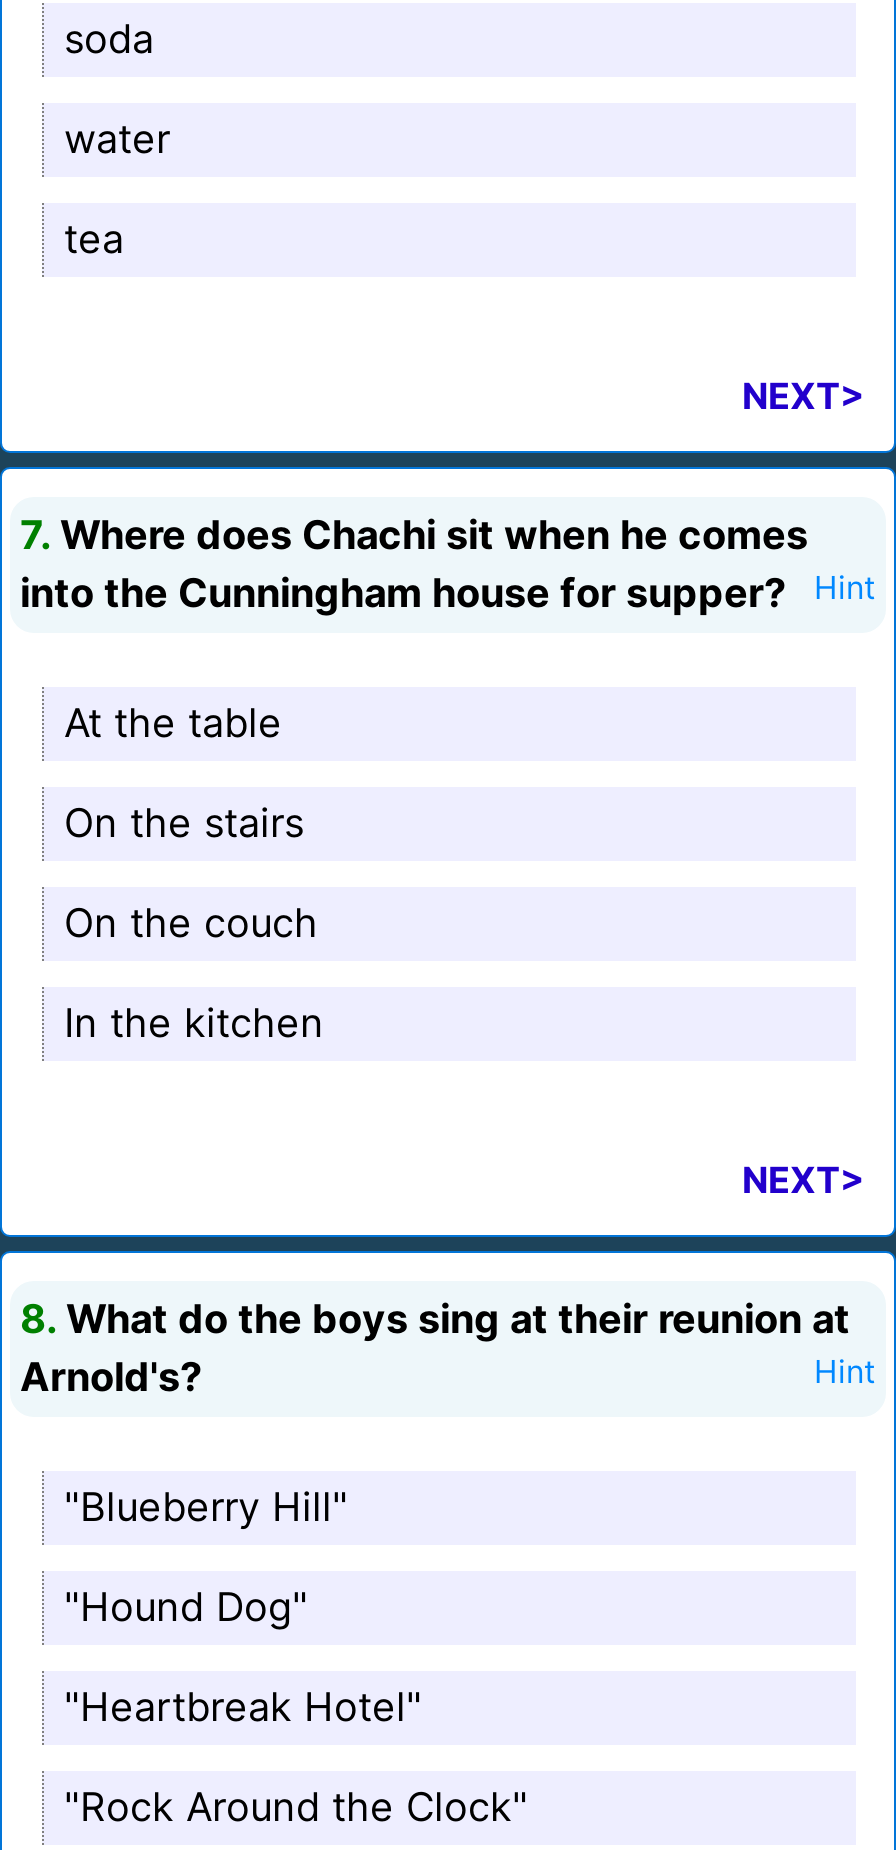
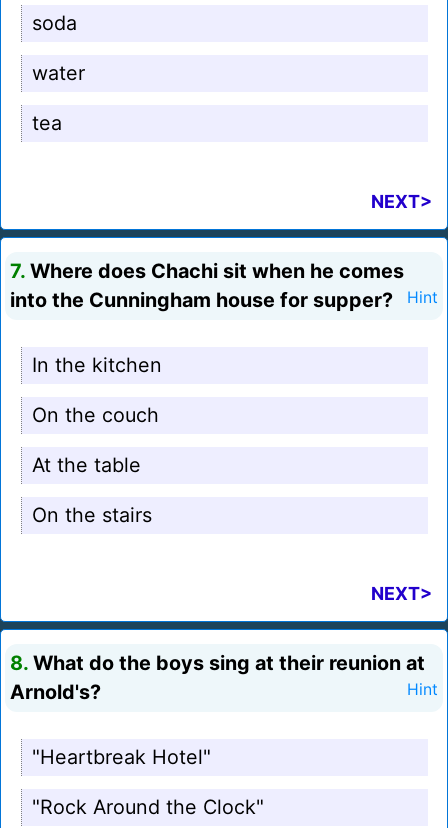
moved [64,699,304,847] -> [32,453,152,527]: At the table | On the stairs
moved [64,899,324,1047] -> [32,353,162,427]: In the kitchen | On the couch
[64,1483,348,1631] "Blueberry Hill" | "Hound Dog" -> none

